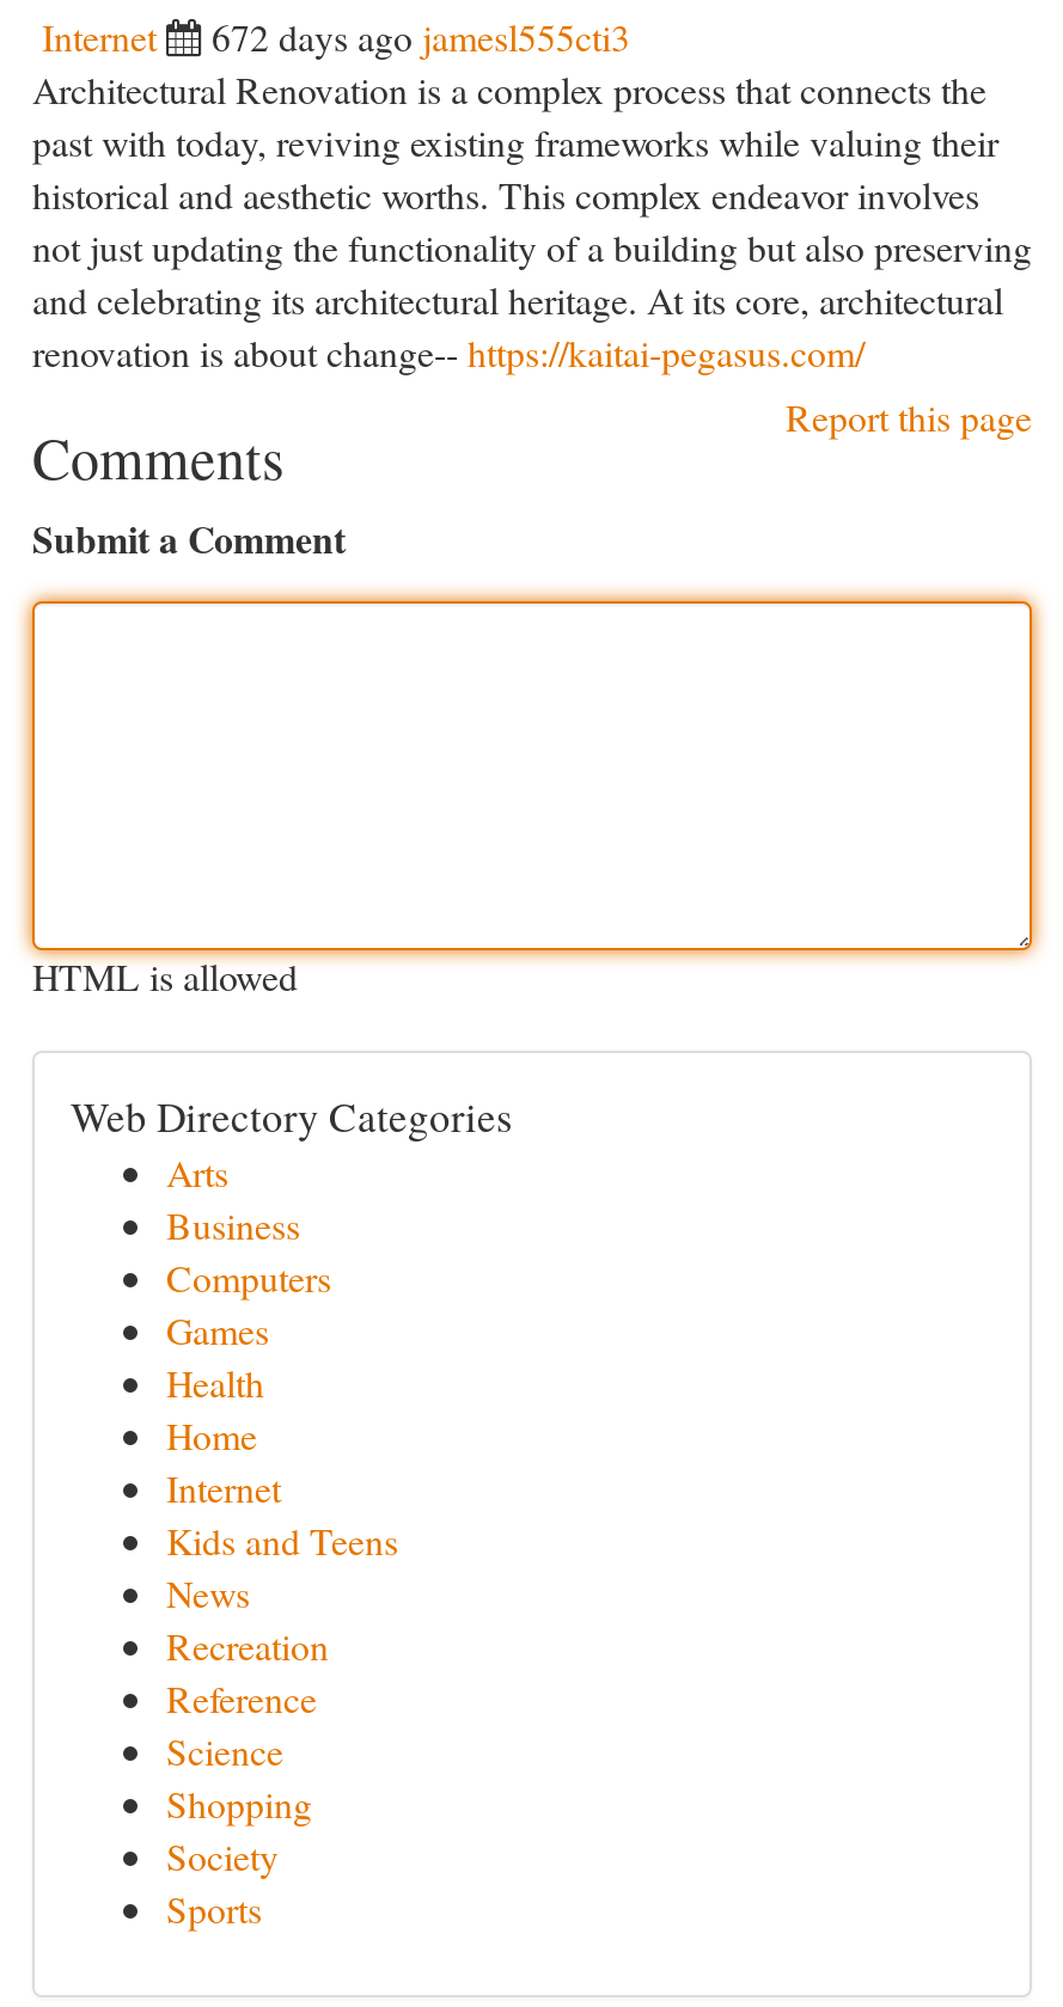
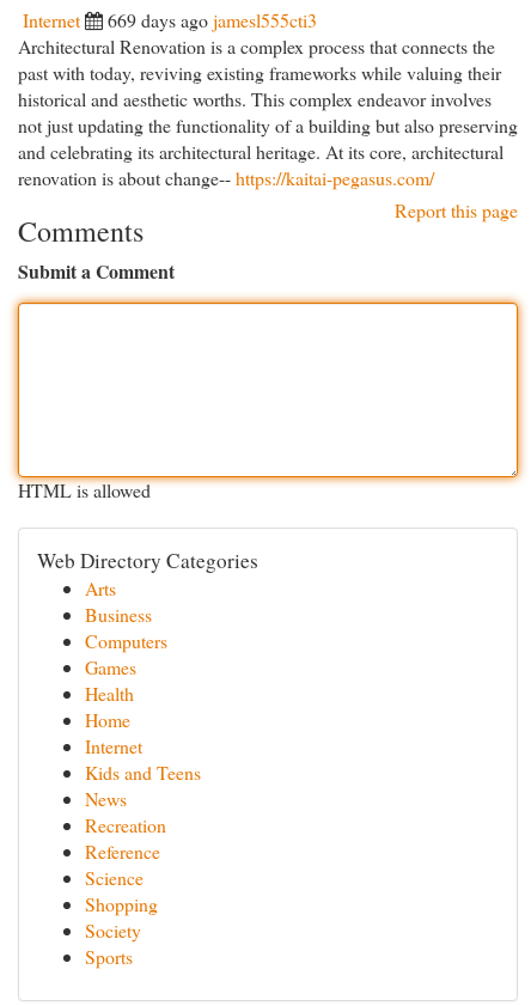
[212,11,630,61] 672 days ago jamesl555cti3 -> [108,7,317,32] 669 days ago jamesl555cti3

